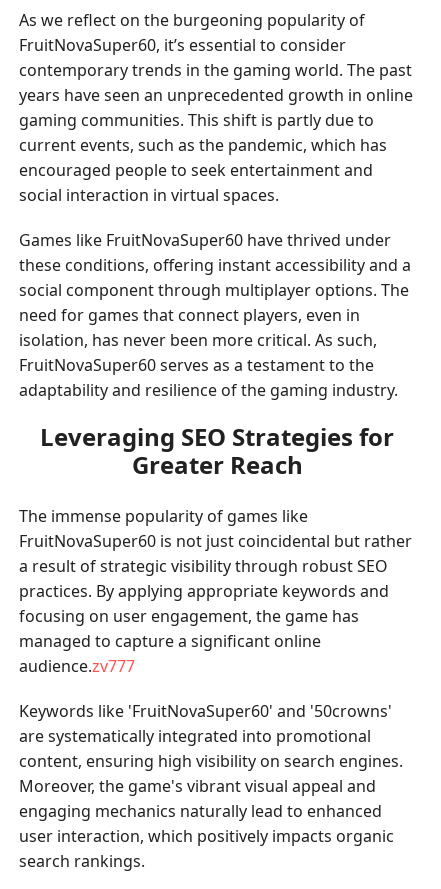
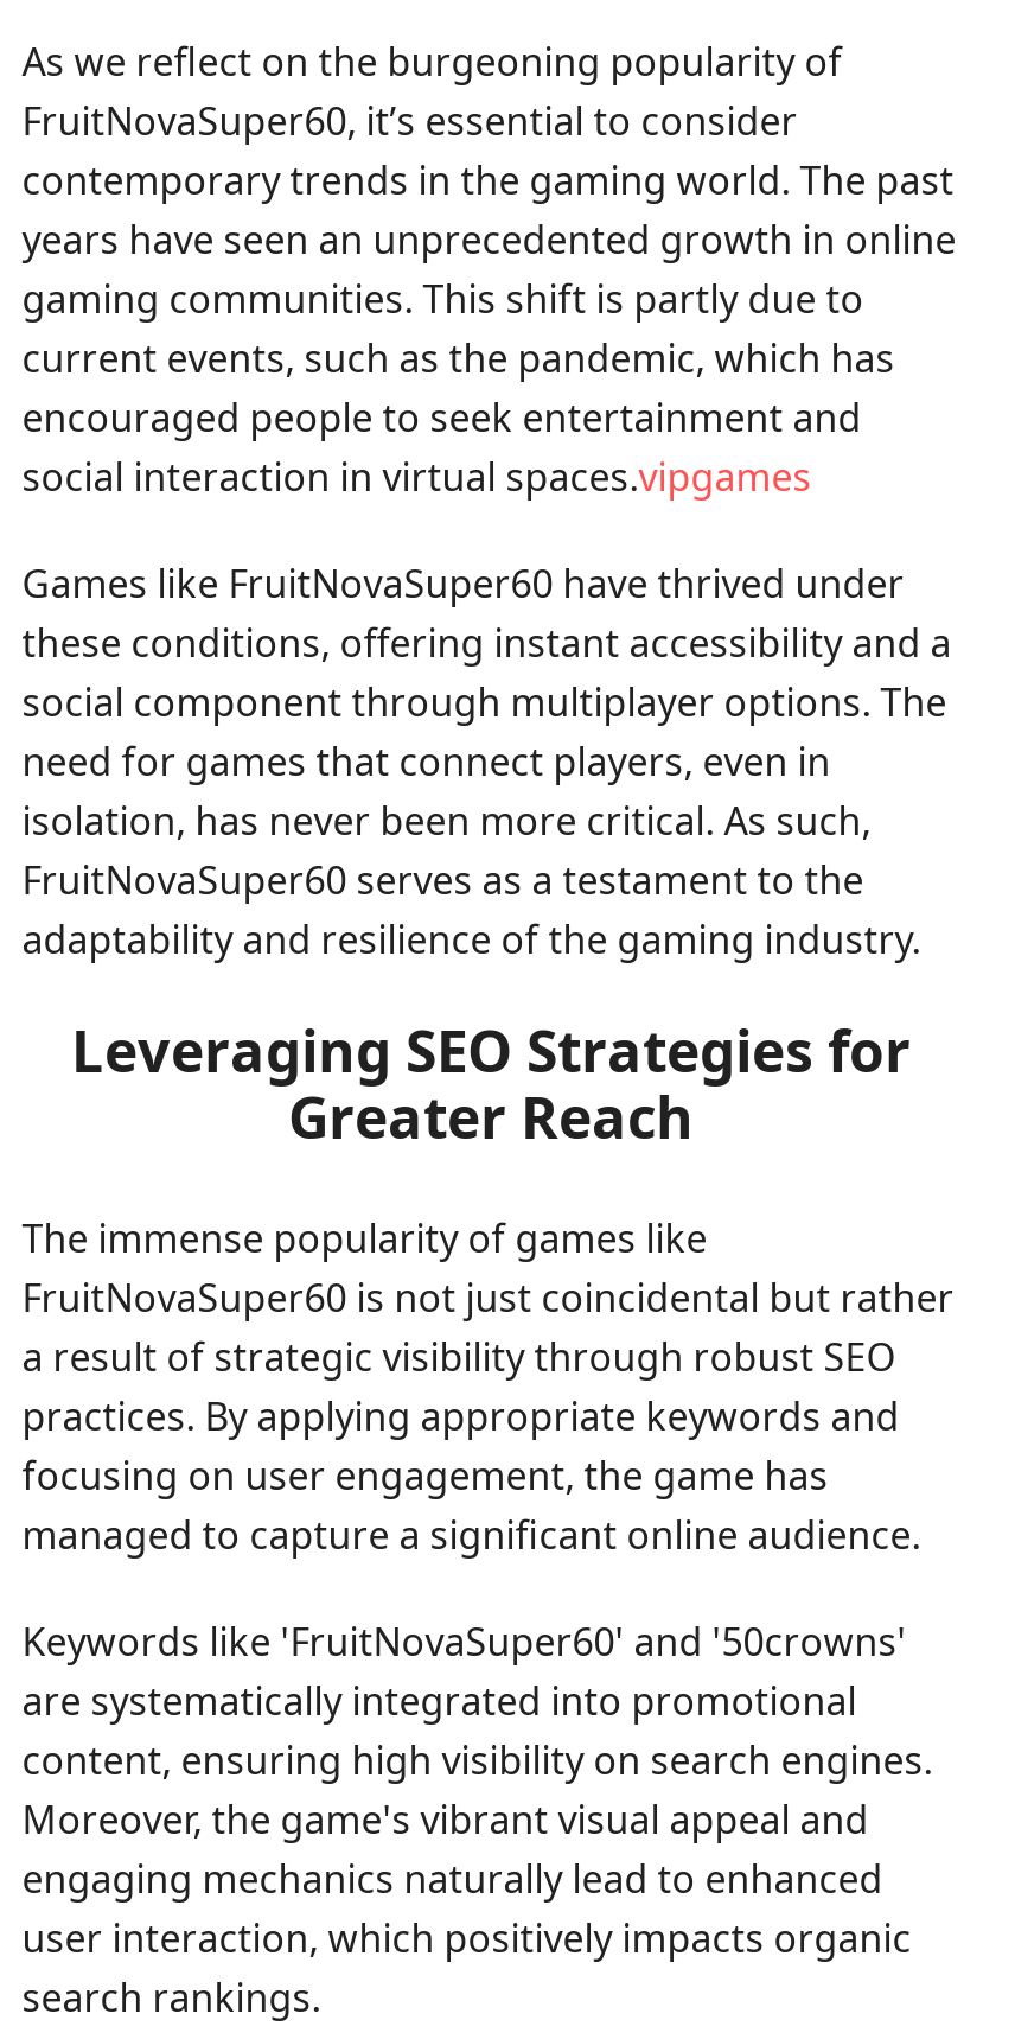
[19,184,279,206] social interaction in virtual spaces. -> [22,451,812,503] social interaction in virtual spaces.vipgames
[19,630,321,677] managed to capture a significant online | audience.zv777 -> [22,1509,921,1561] managed to capture a significant online audience.

